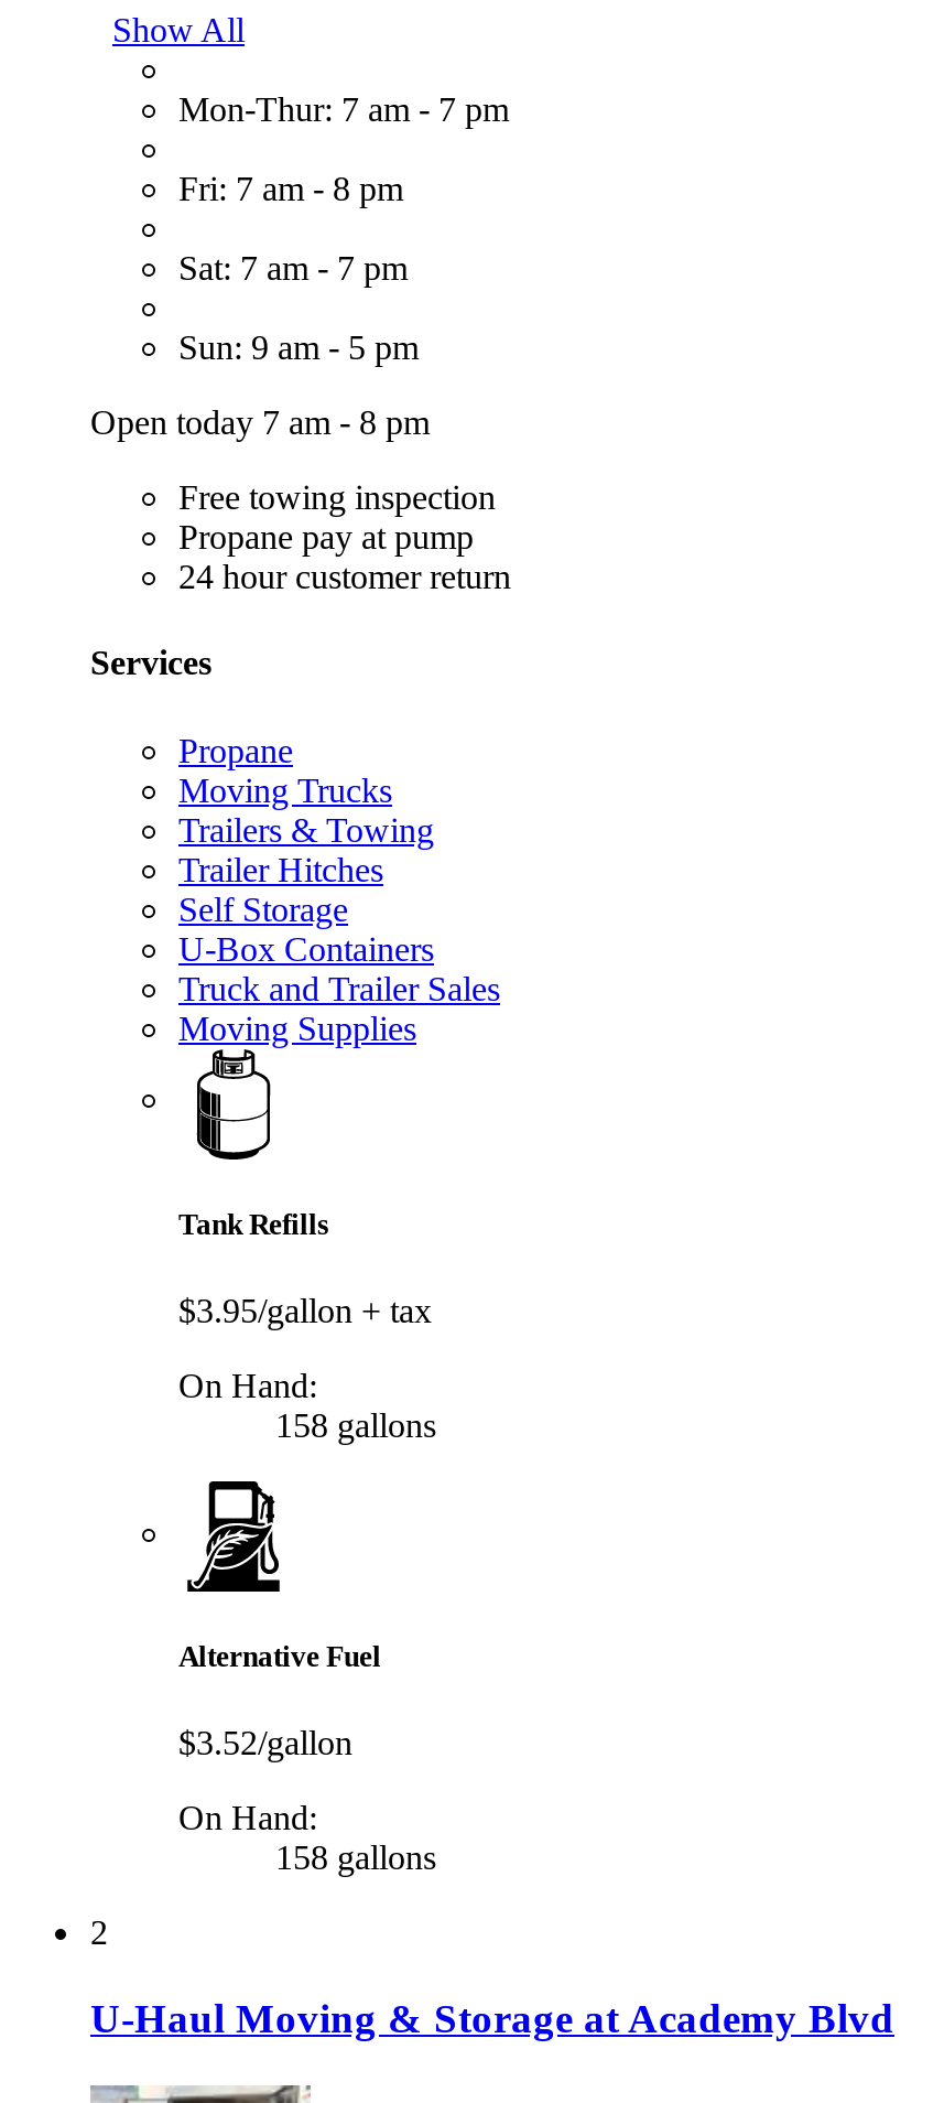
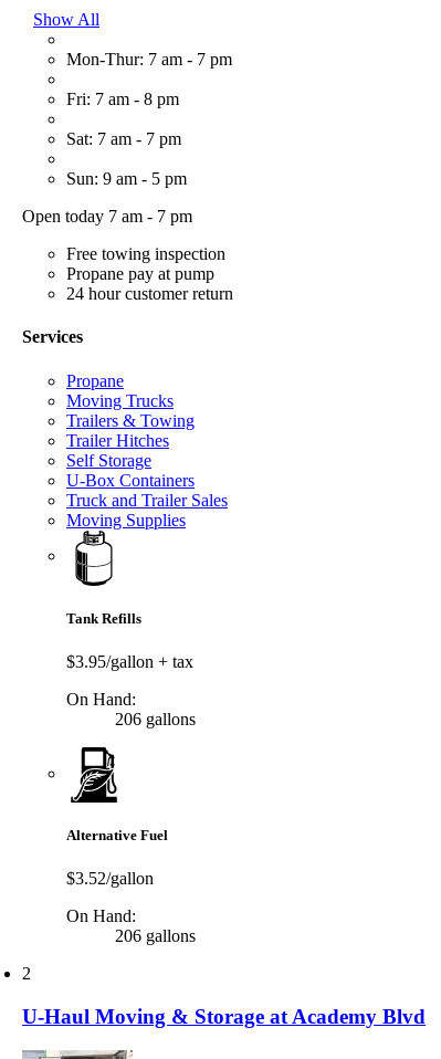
[90,403,430,441] Open today 7 am - 8 pm -> [22,207,192,226] Open today 7 am - 7 pm
[267,1406,436,1444] 158 gallons -> [111,710,196,728] 206 gallons
[267,1839,436,1877] 158 gallons -> [111,927,196,945] 206 gallons

